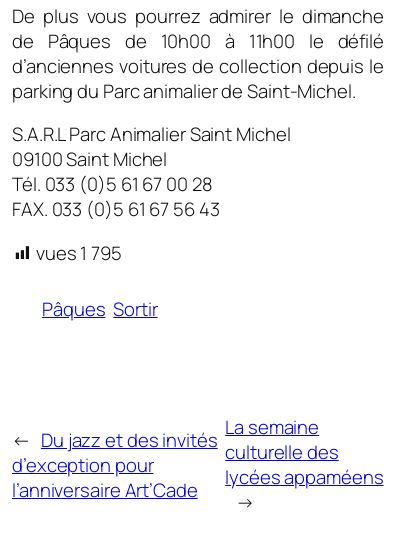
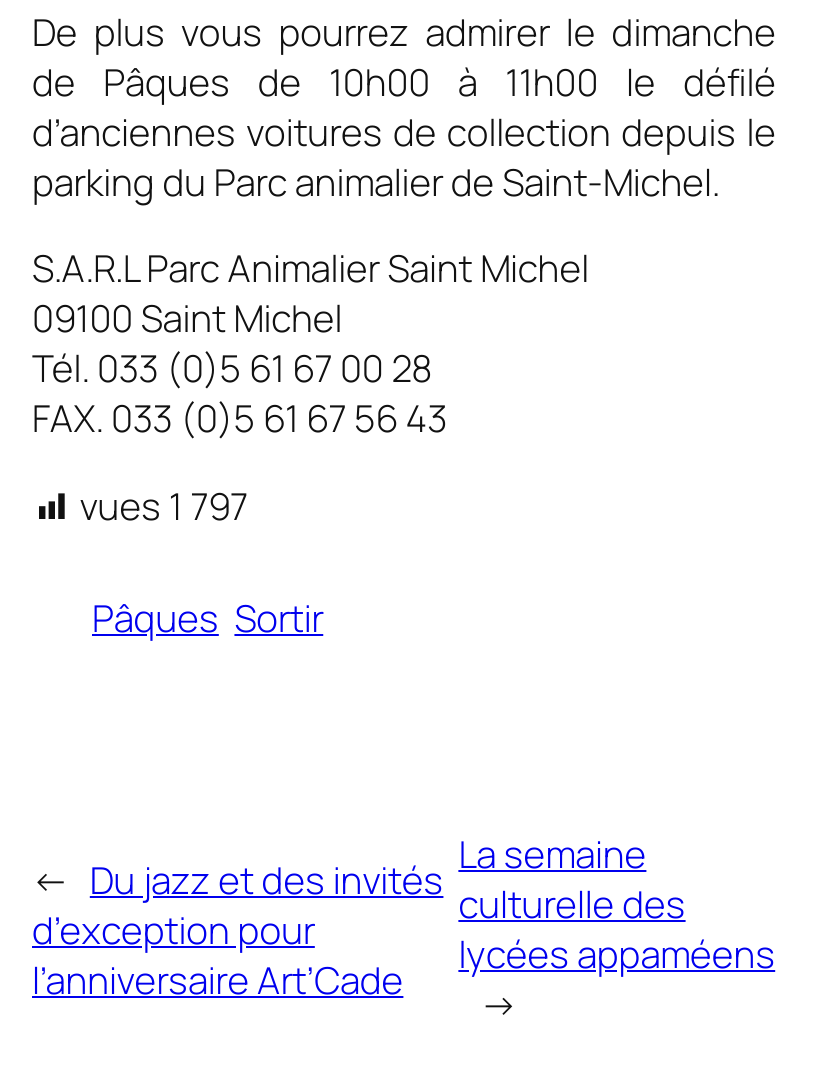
[36,240,122,266] vues 1 795 -> [80,480,248,532] vues 1 797

